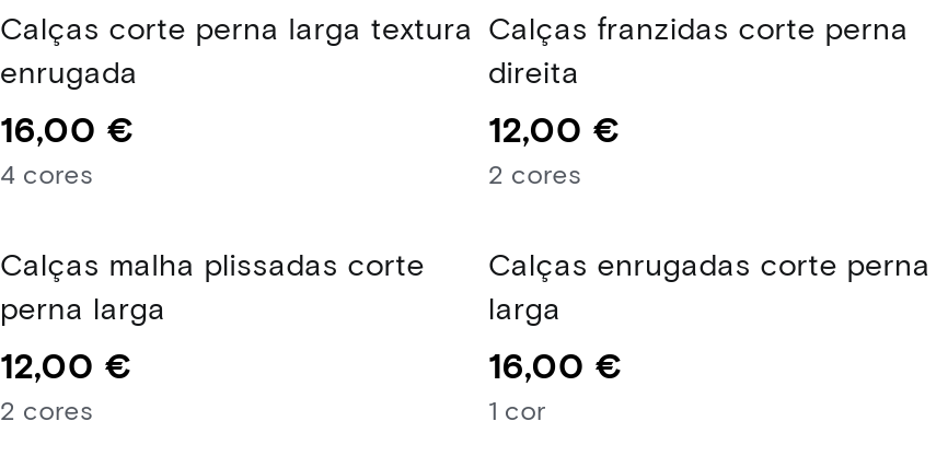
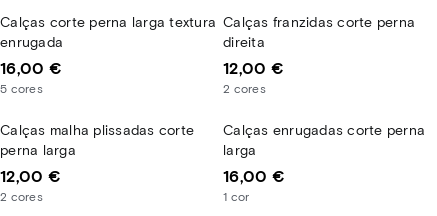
[0,157,94,190] 4 cores -> [0,81,43,96] 5 cores

